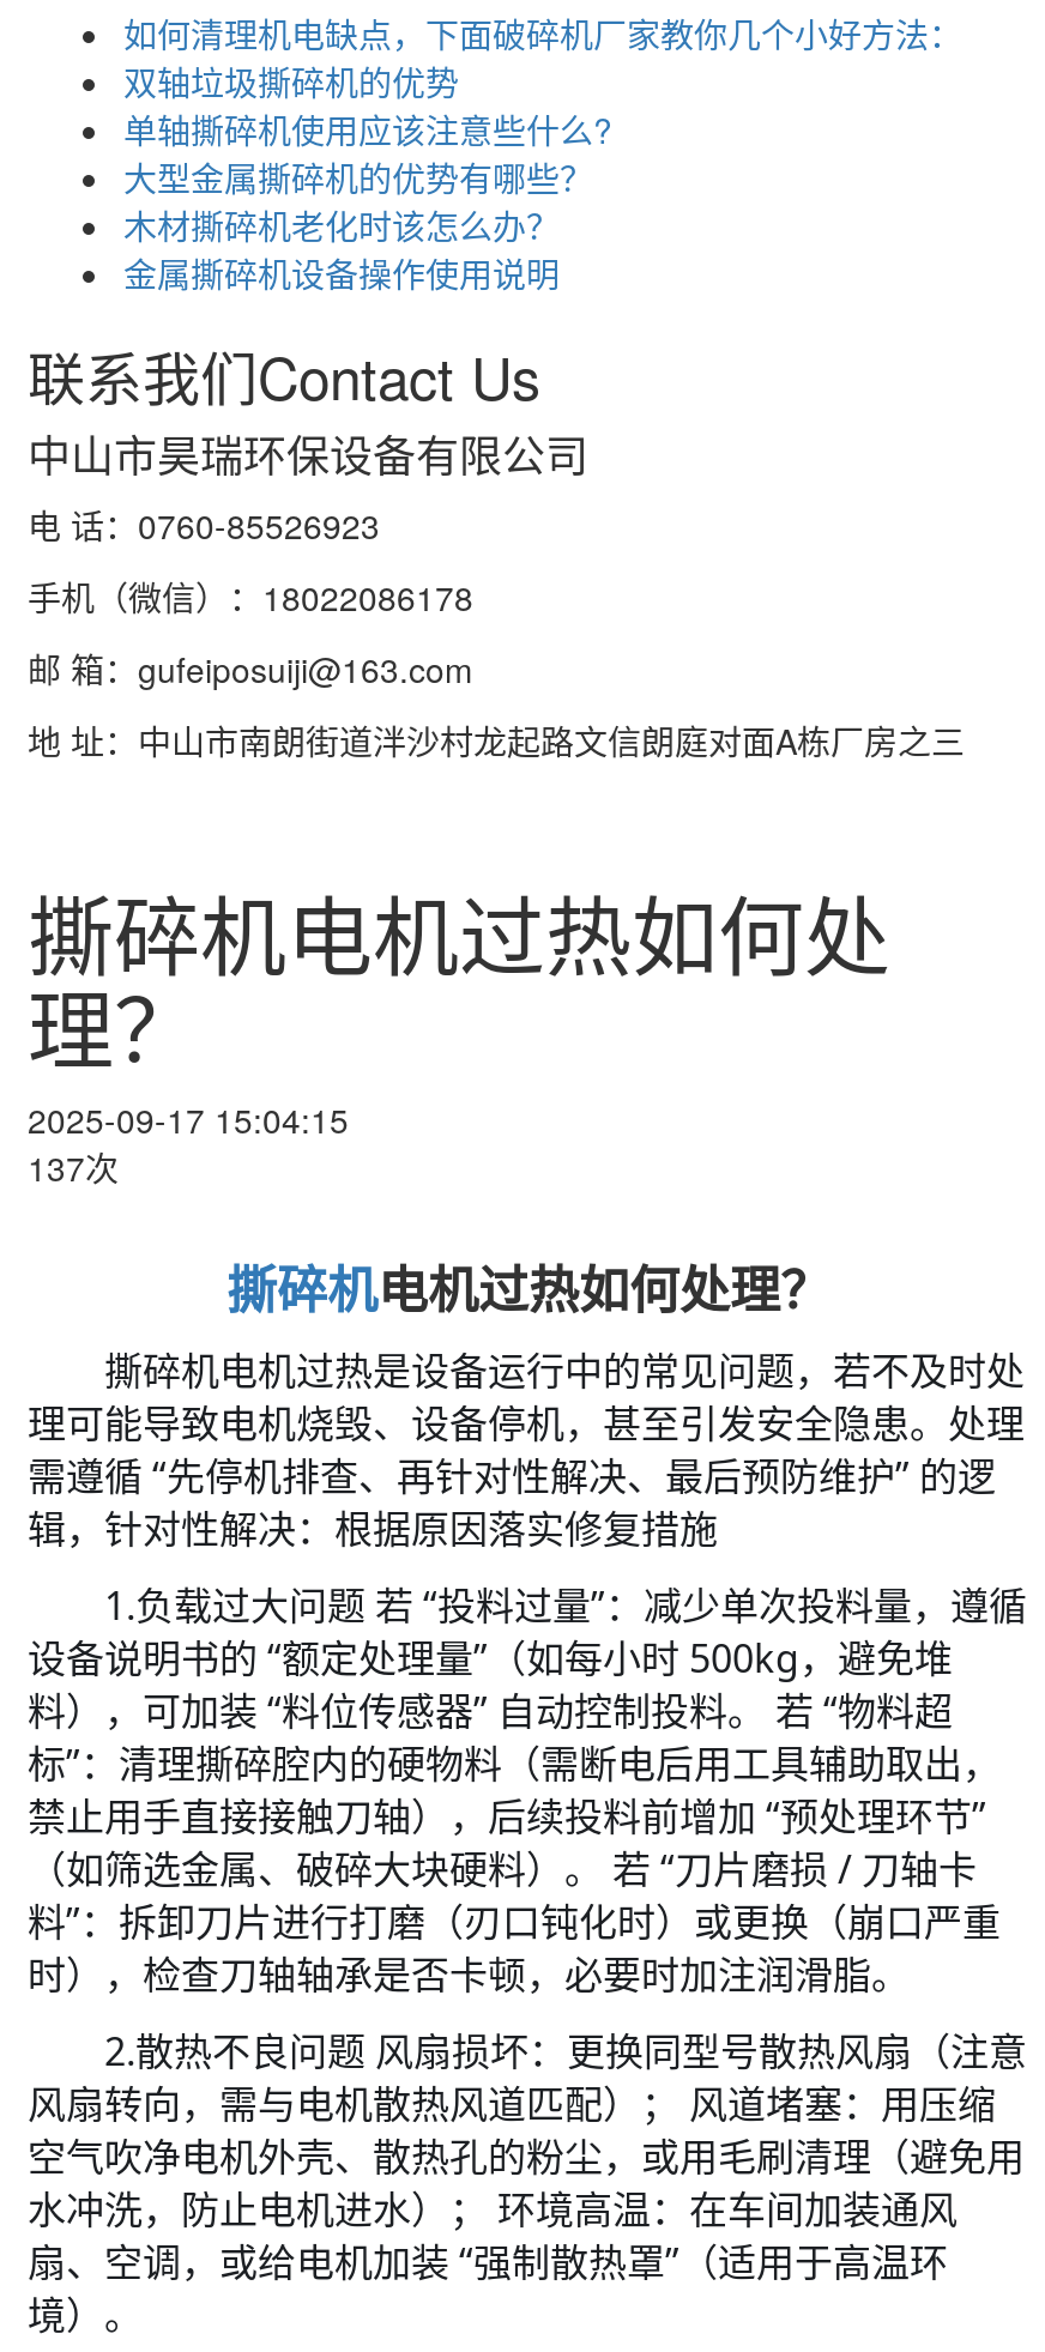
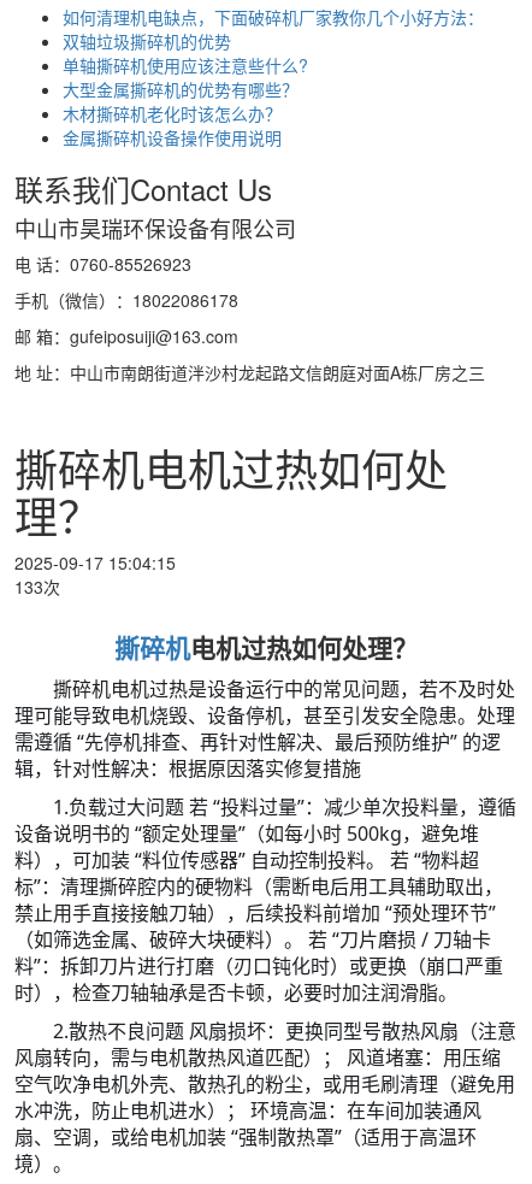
[28,1143,119,1191] 137次 -> [14,575,60,599] 133次

